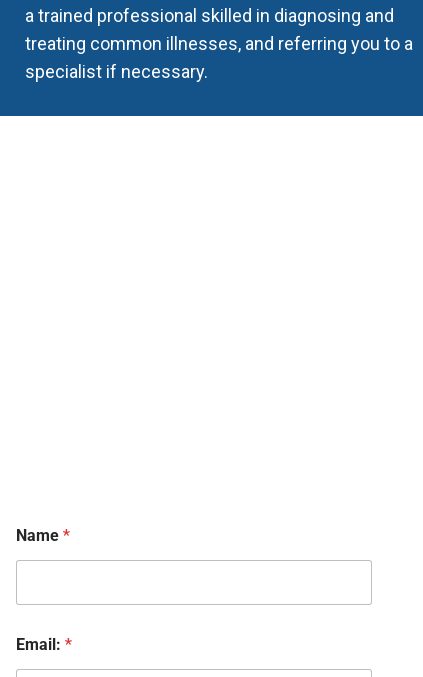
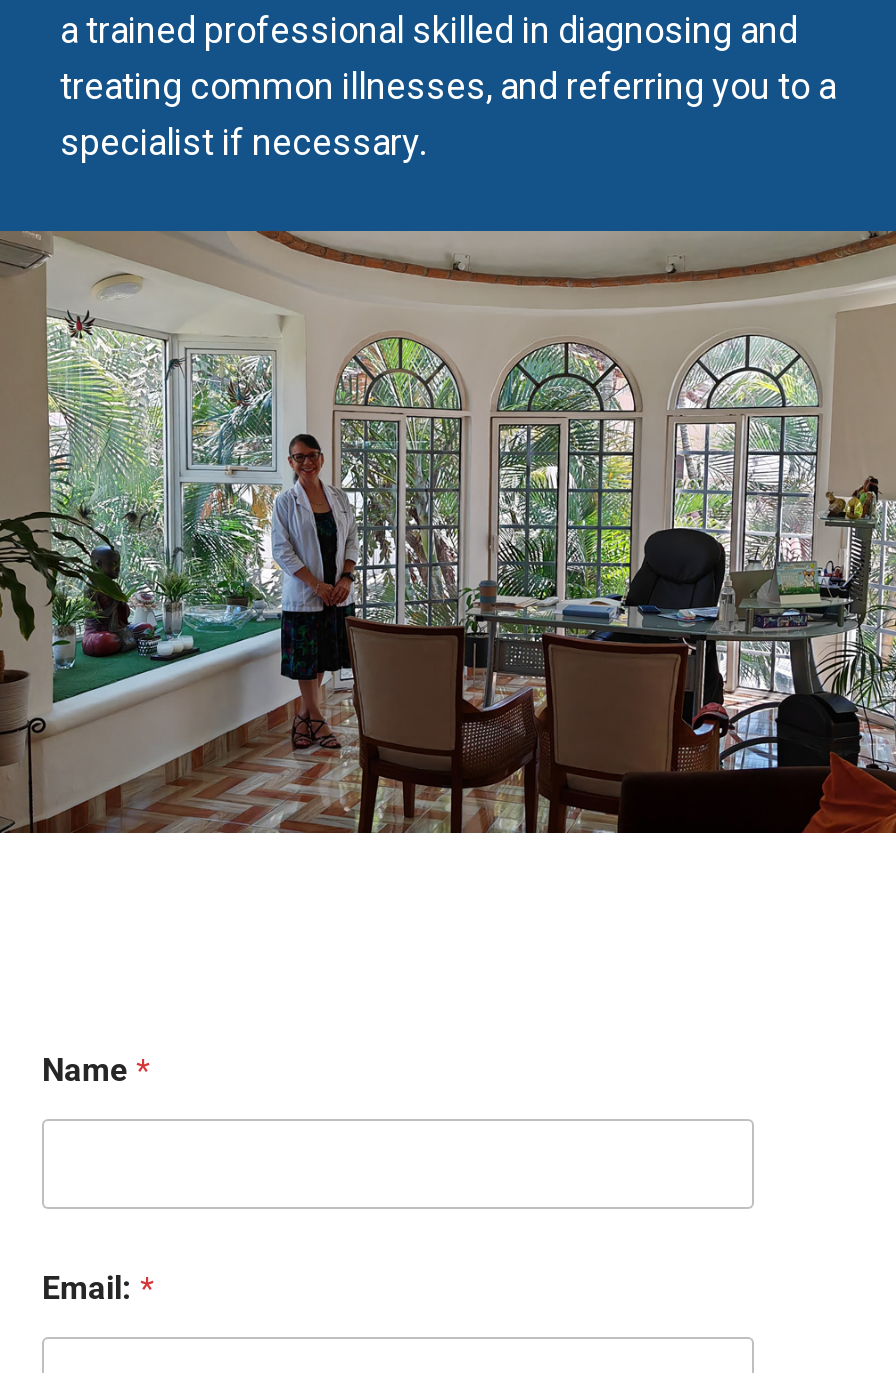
none -> [6,229,890,835] [image]

